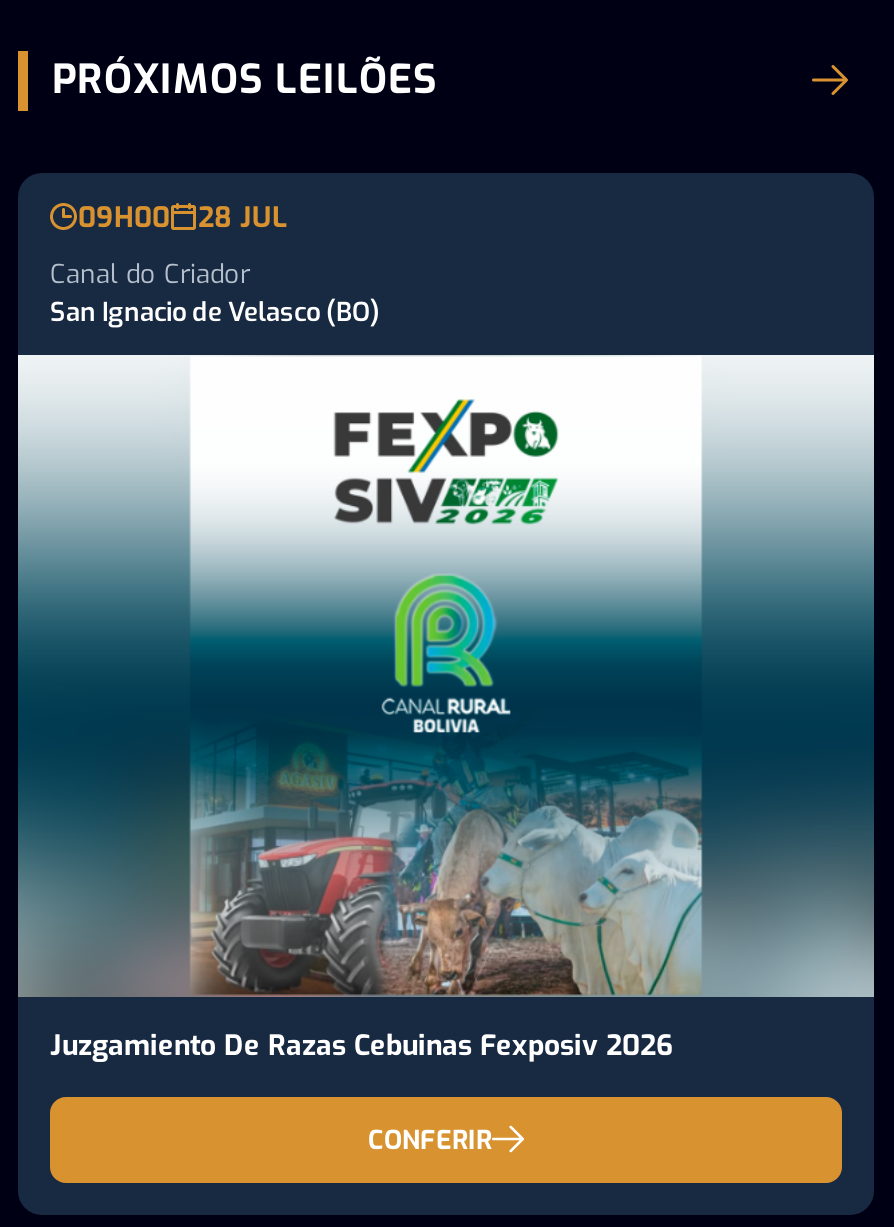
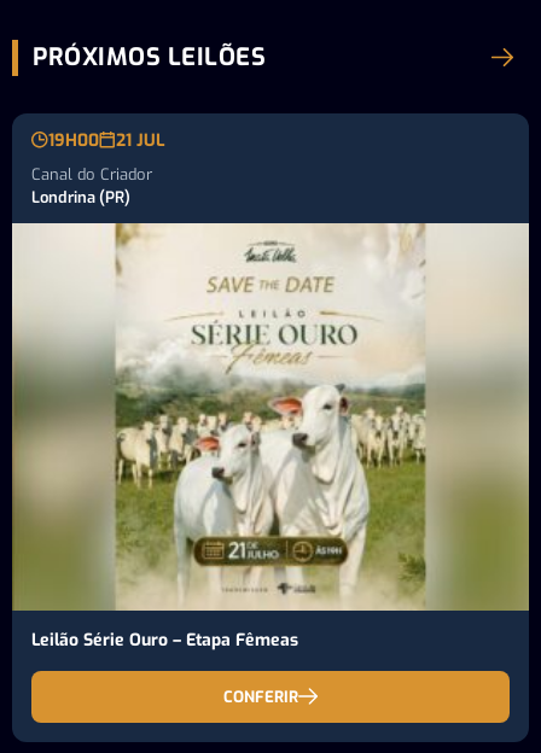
[78,198,286,236] 09H00 | 28 JUL -> [48,129,164,152] 19H00 | 21 JUL
[50,294,380,328] San Ignacio de Velasco (BO) -> [31,187,130,207] Londrina (PR)
[16,353,874,1064] [image] | Juzgamiento De Razas Cebuinas Fexposiv 2026 -> [11,222,530,651] [image] | Leilão Série Ouro – Etapa Fêmeas

